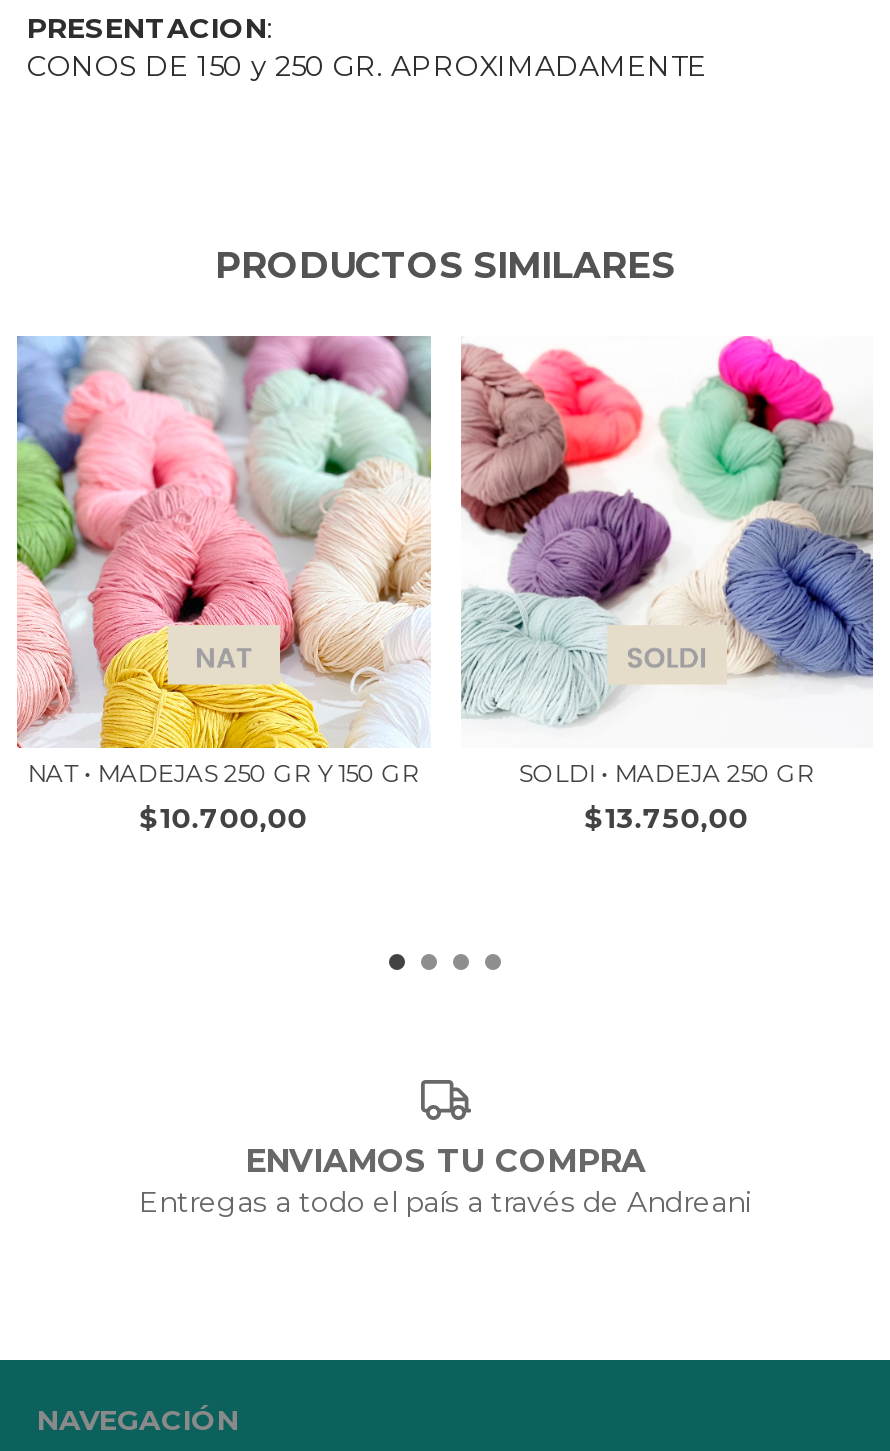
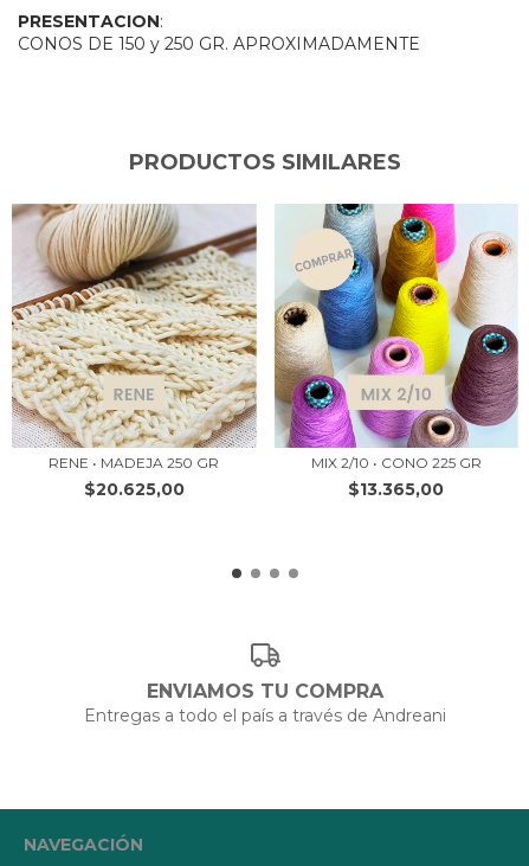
[15,334,431,836] [image] | NAT • MADEJAS 250 GR Y 150 GR | $10.700,00 -> [11,203,258,500] [image] | RENE • MADEJA 250 GR | $20.625,00
[459,338,875,836] [image] | SOLDI • MADEJA 250 GR | $13.750,00 -> [273,203,518,500] [image] | MIX 2/10 • CONO 225 GR | $13.365,00

